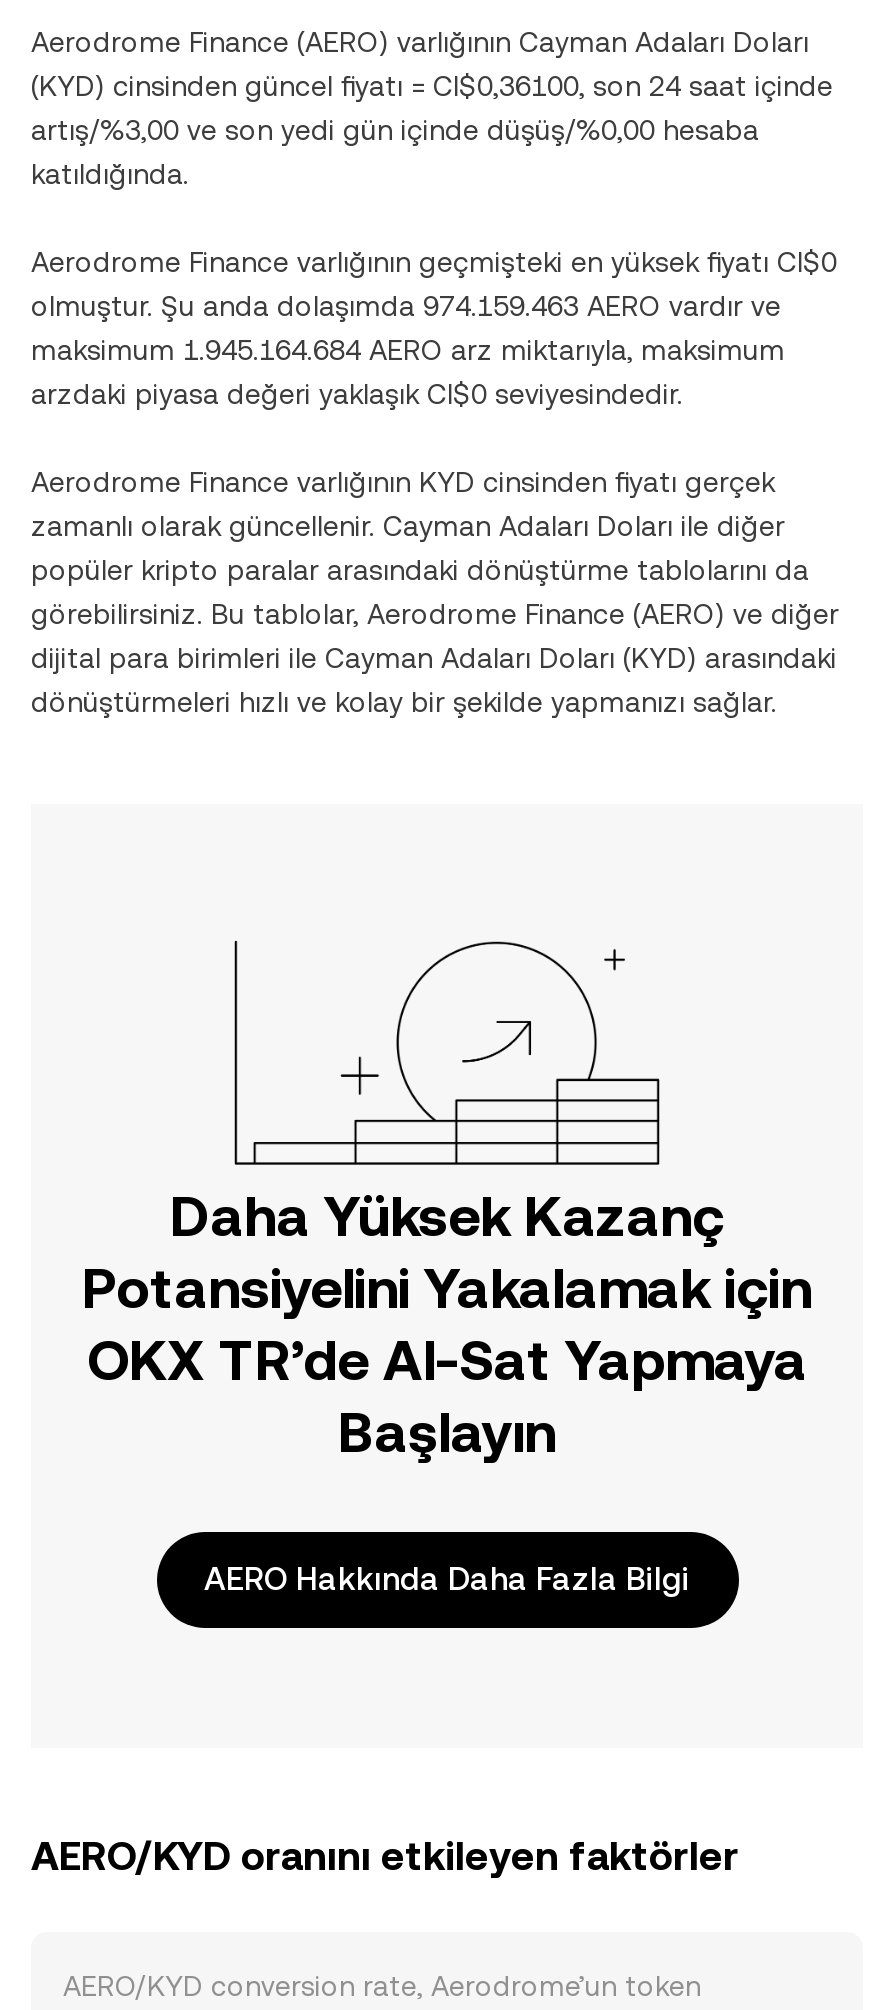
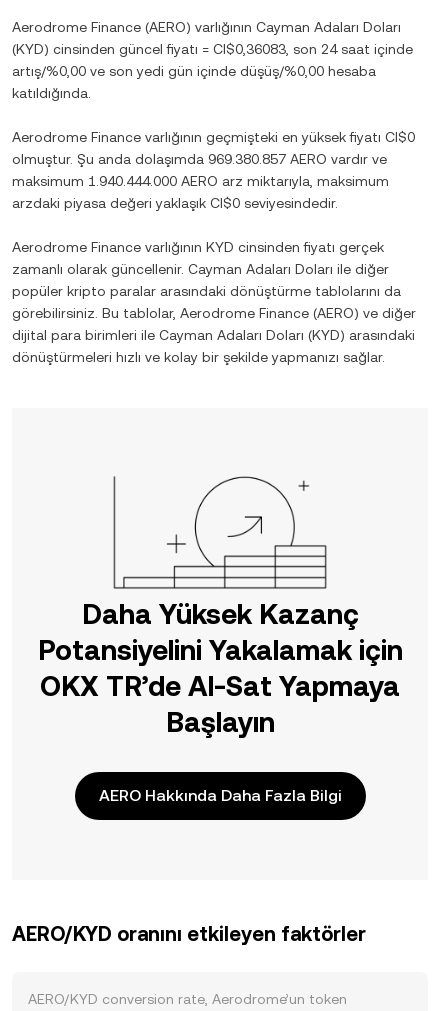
[31,70,833,102] (KYD) cinsinden güncel fiyatı = CI$0,36100, son 24 saat içinde -> [12,41,413,57] (KYD) cinsinden güncel fiyatı = CI$0,36083, son 24 saat içinde
[31,114,759,146] artış/%3,00 ve son yedi gün içinde düşüş/%0,00 hesaba -> [12,63,376,79] artış/%0,00 ve son yedi gün içinde düşüş/%0,00 hesaba
[31,290,781,322] olmuştur. Şu anda dolaşımda 974.159.463 AERO vardır ve -> [12,151,387,167] olmuştur. Şu anda dolaşımda 969.380.857 AERO vardır ve
[31,334,785,366] maksimum 1.945.164.684 AERO arz miktarıyla, maksimum -> [12,173,389,189] maksimum 1.940.444.000 AERO arz miktarıyla, maksimum

